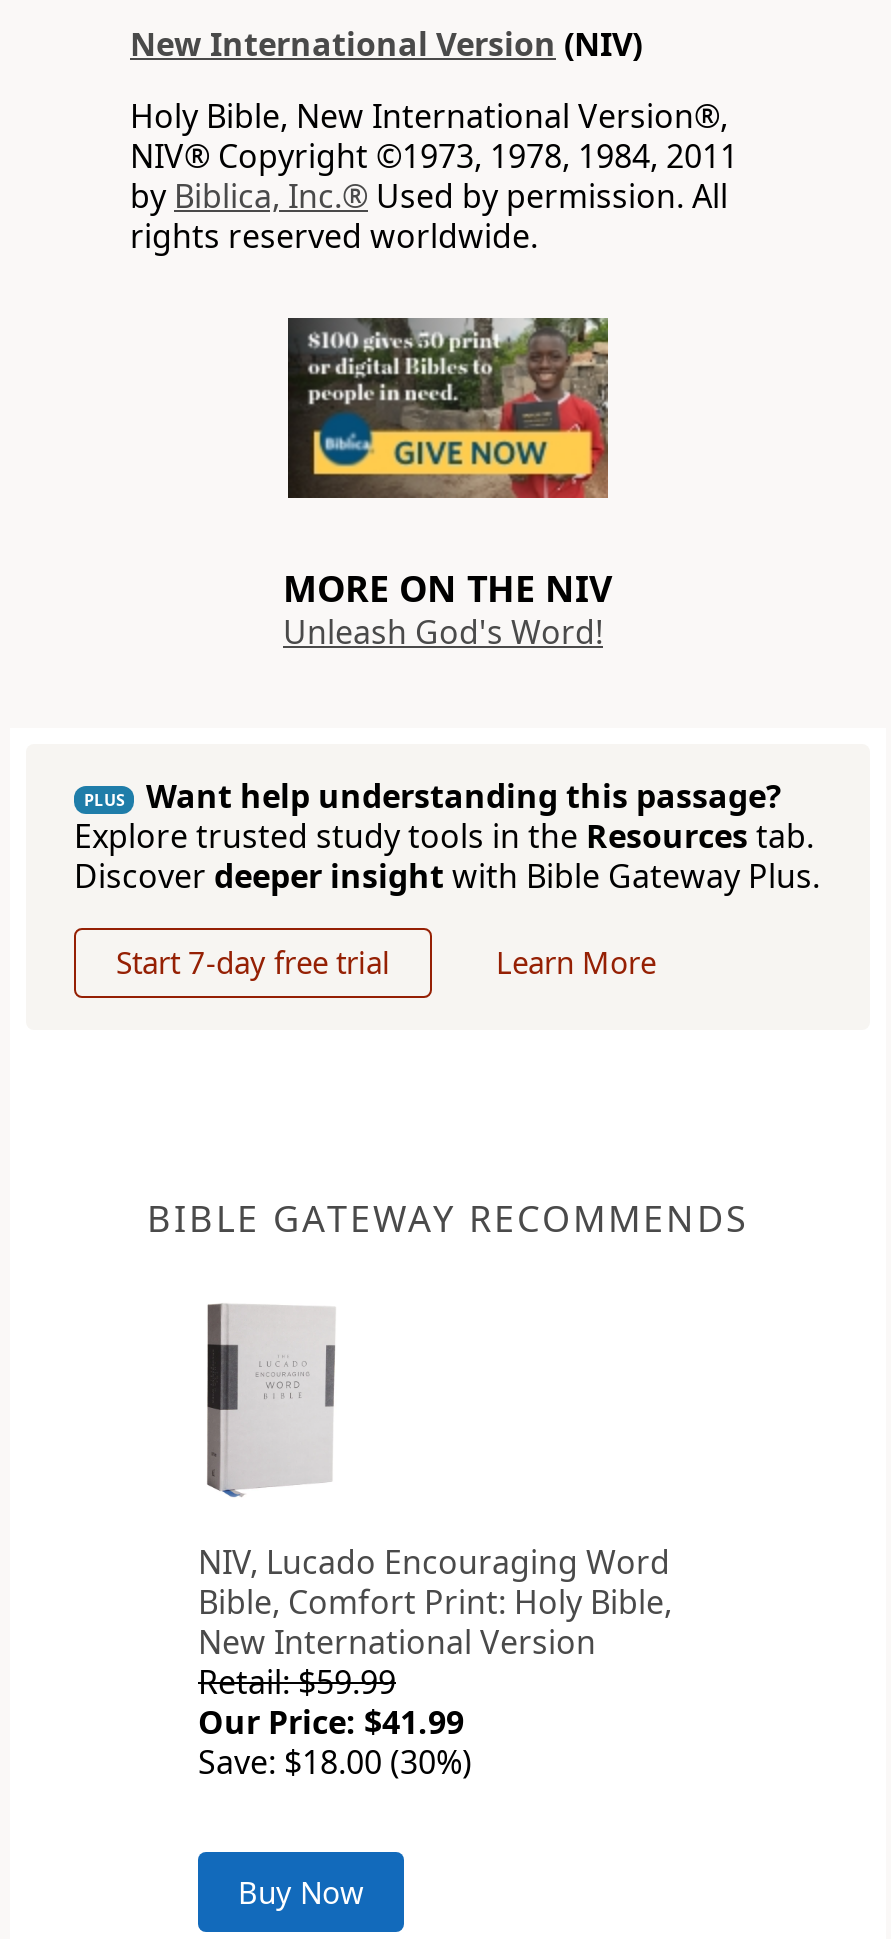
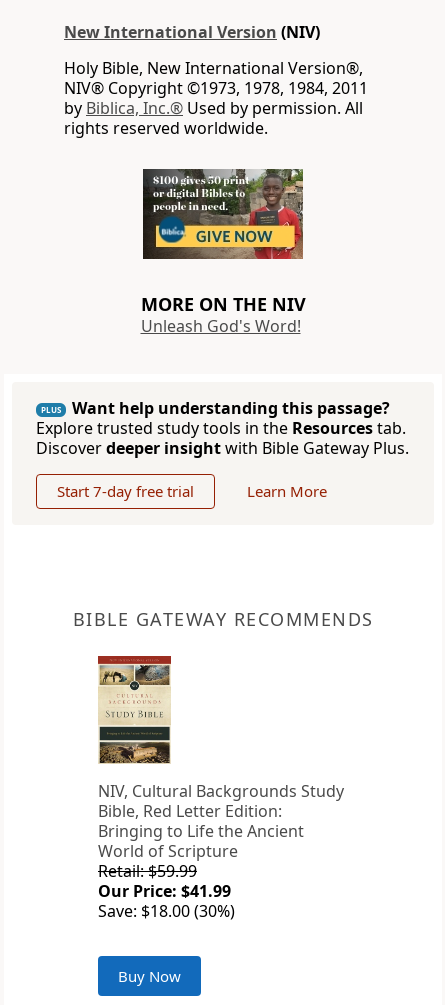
[198,1292,672,1664] [image] | NIV, Lucado Encouraging Word | Bible, Comfort Print: Holy Bible, | New International Version -> [97,655,344,862] [image] | NIV, Cultural Backgrounds Study | Bible, Red Letter Edition: | Bringing to Life the Ancient | World of Scripture

